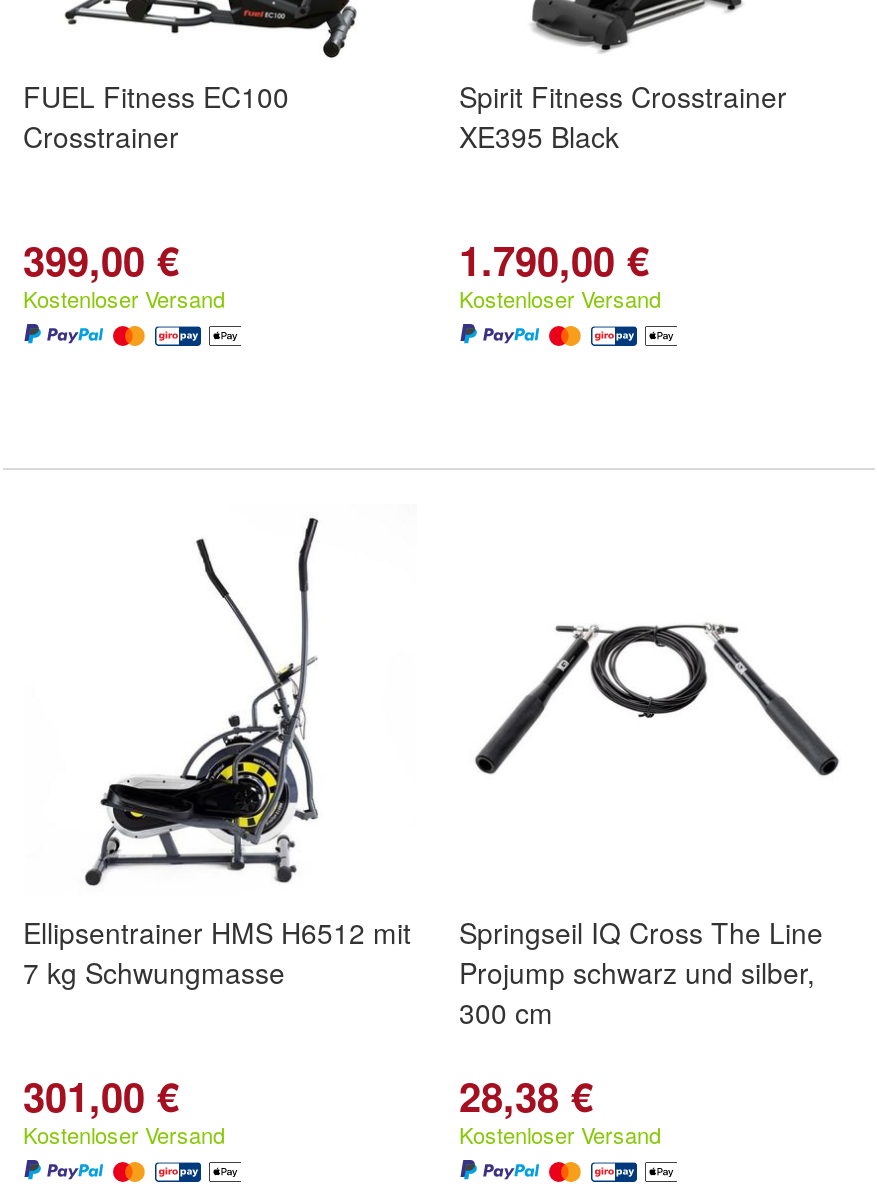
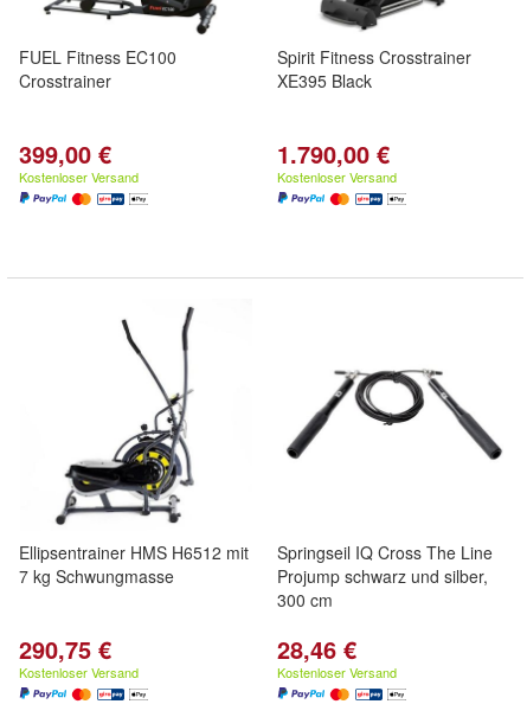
[23,1066,179,1124] 301,00 € -> [19,632,111,666] 290,75 €
[459,1066,593,1124] 28,38 € -> [277,632,356,666] 28,46 €

